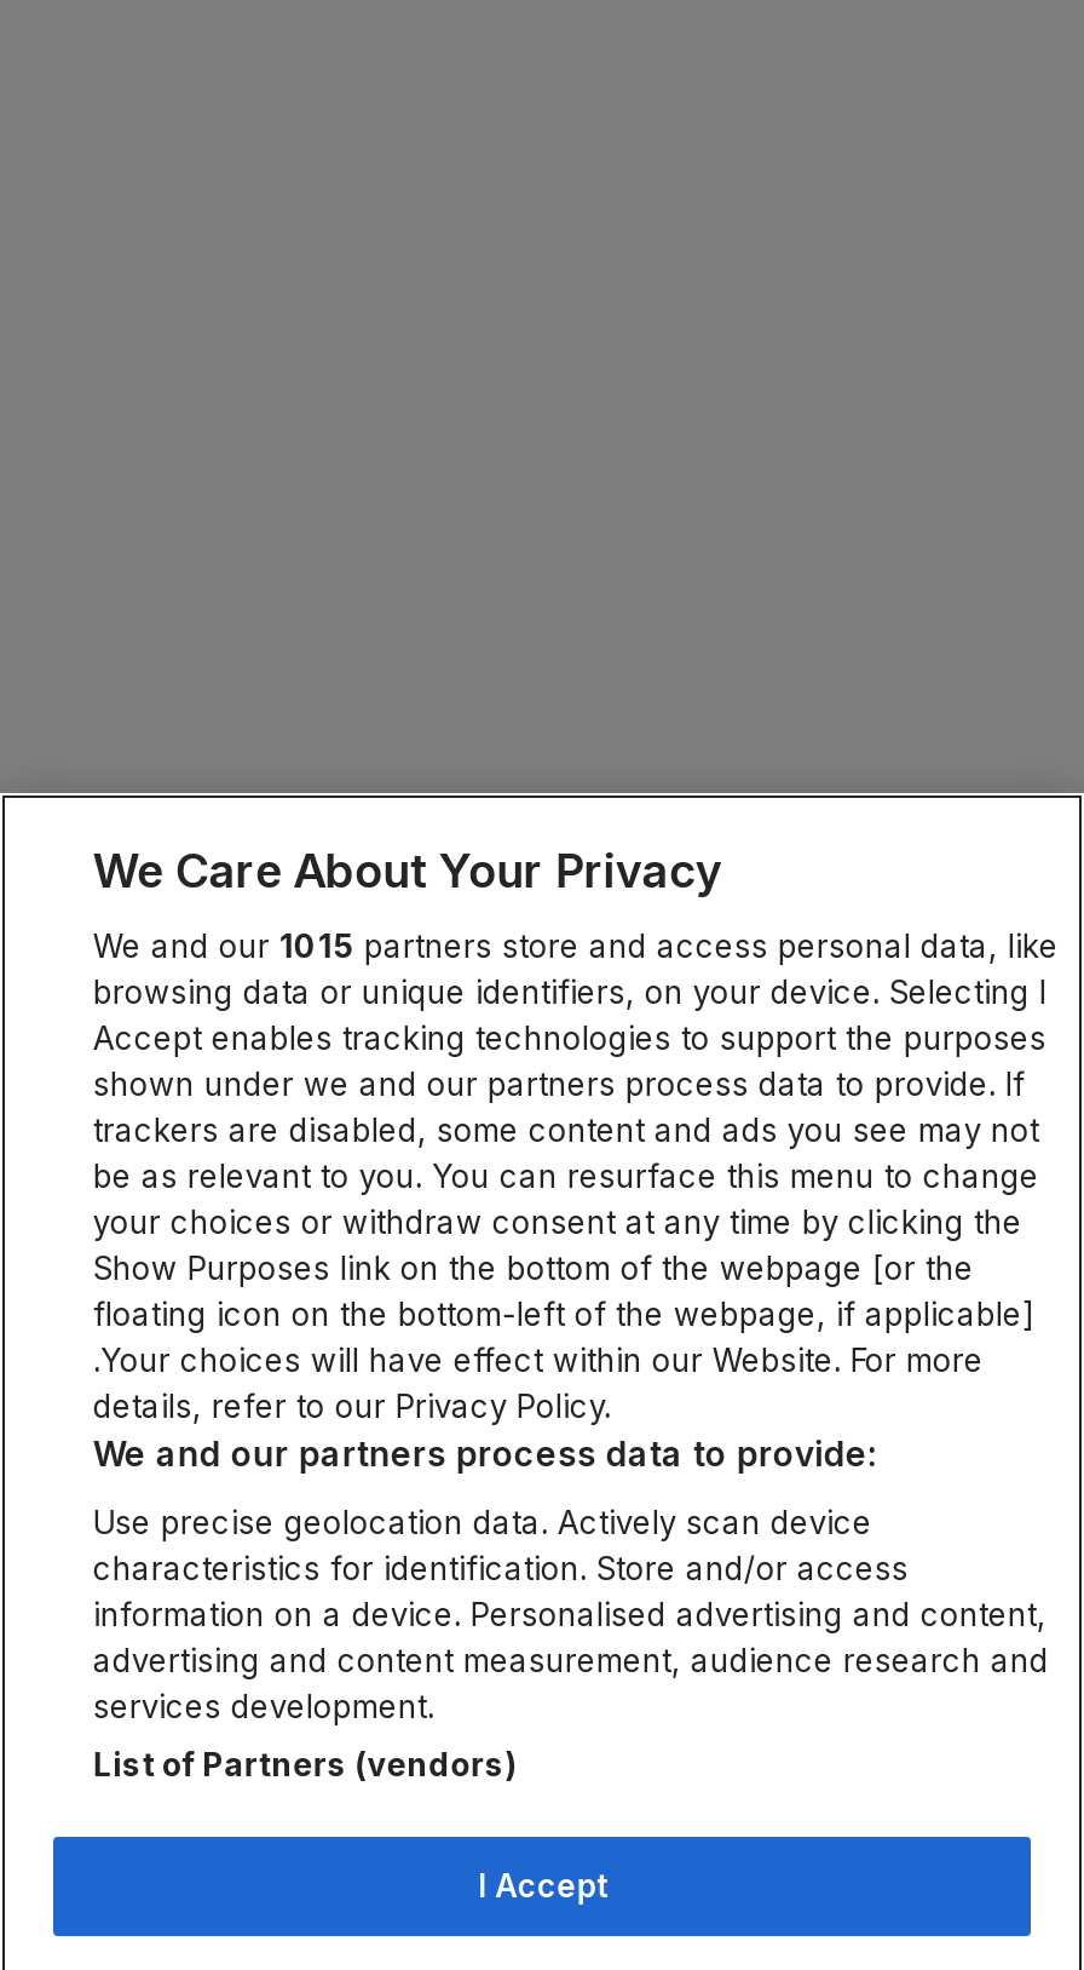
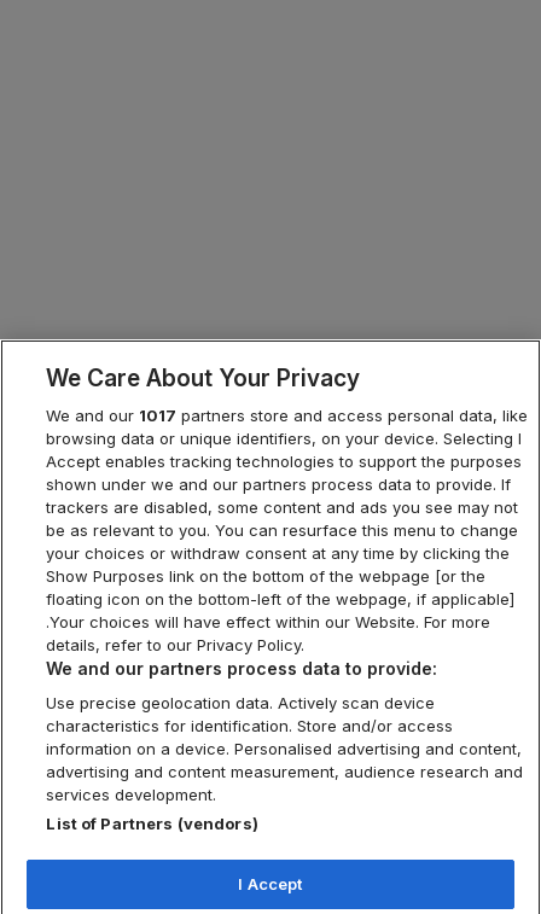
[93,926,1058,965] We and our 1015 partners store and access personal data, like -> [46,406,528,425] We and our 1017 partners store and access personal data, like

